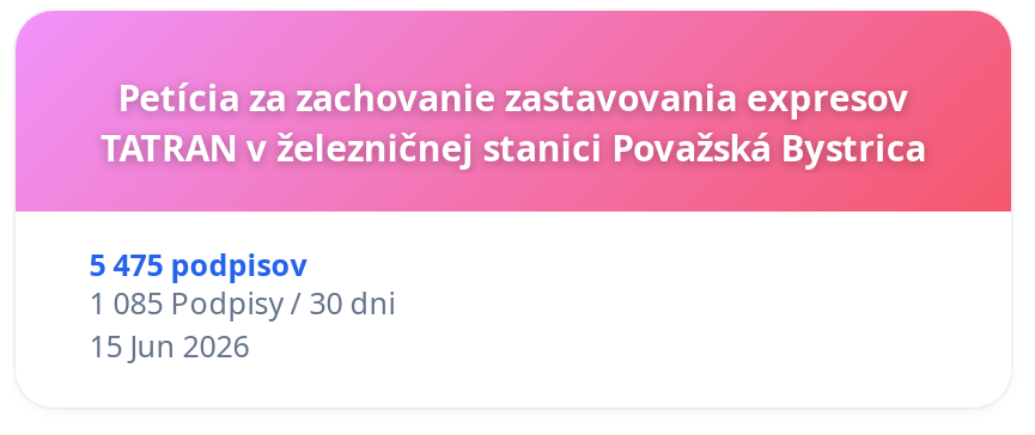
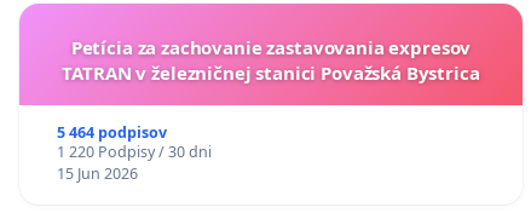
[89,245,307,285] 5 475 podpisov -> [57,122,167,143] 5 464 podpisov
[89,283,396,323] 1 085 Podpisy / 30 dni -> [57,141,211,162] 1 220 Podpisy / 30 dni

